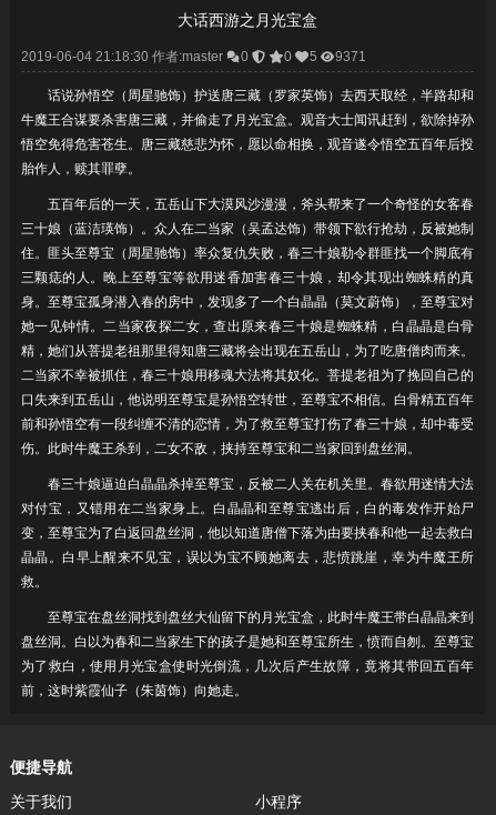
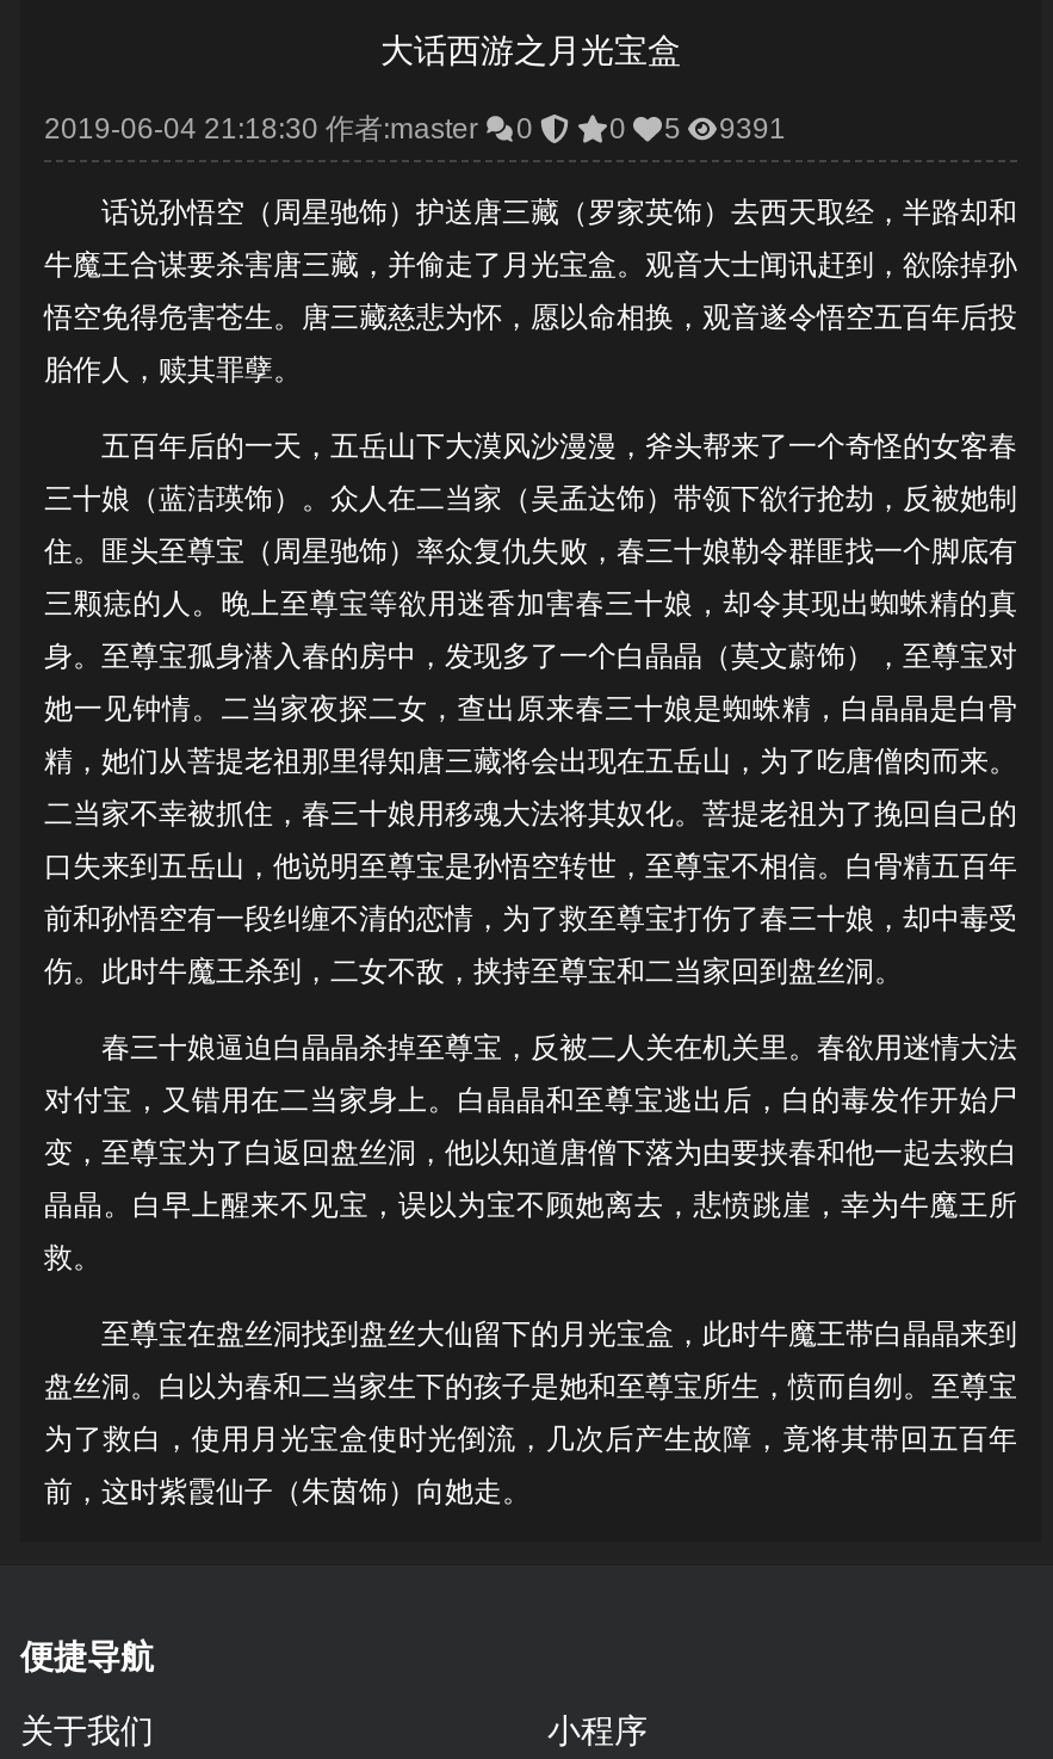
[284,49,366,65] 0 5 9371 -> [609,113,786,146] 0 5 9391

